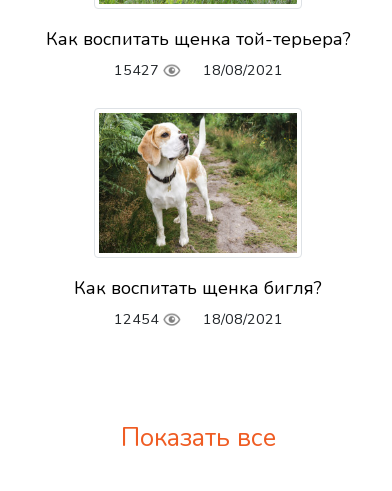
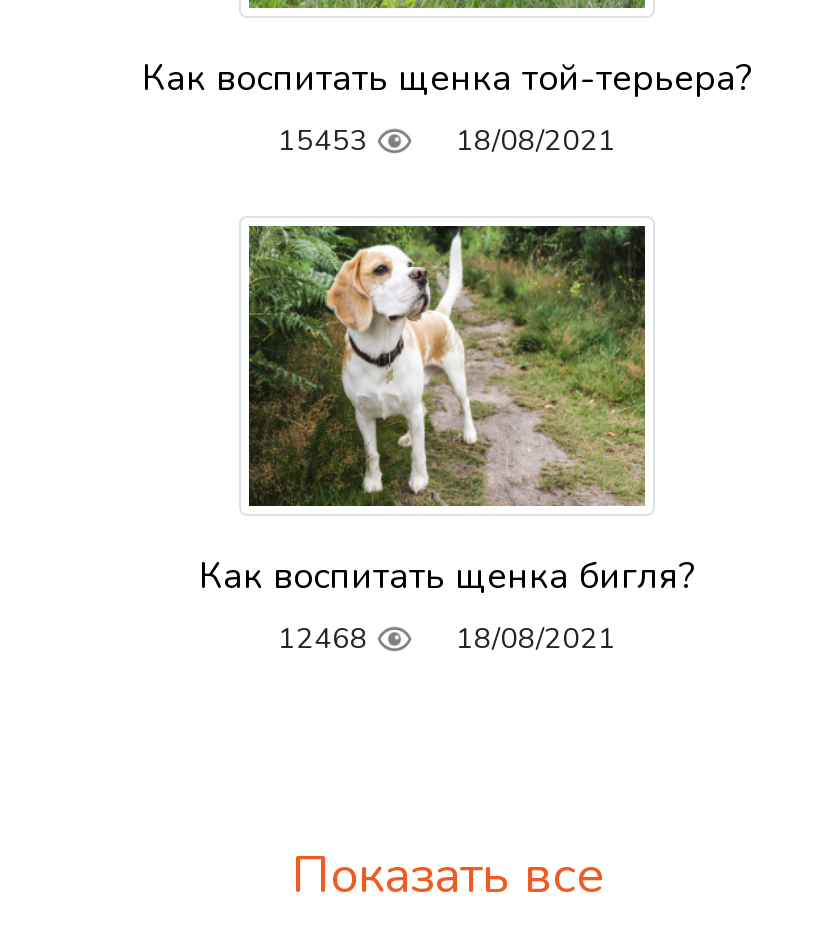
[113,60,162,80] 15427 -> [278,120,376,160] 15453
[113,309,282,329] 12454 18/08/2021 -> [278,618,616,658] 12468 18/08/2021

